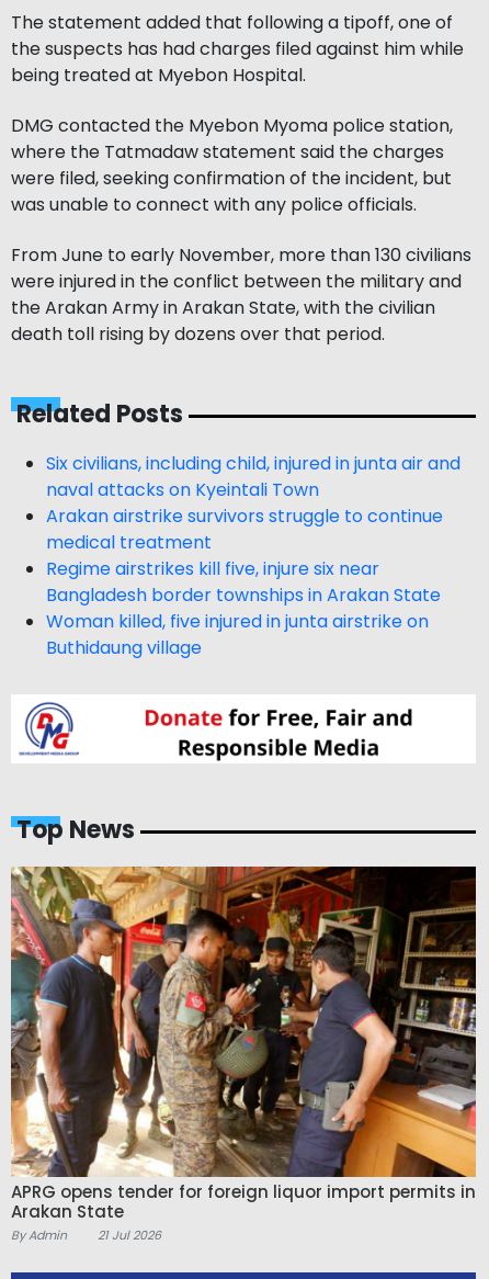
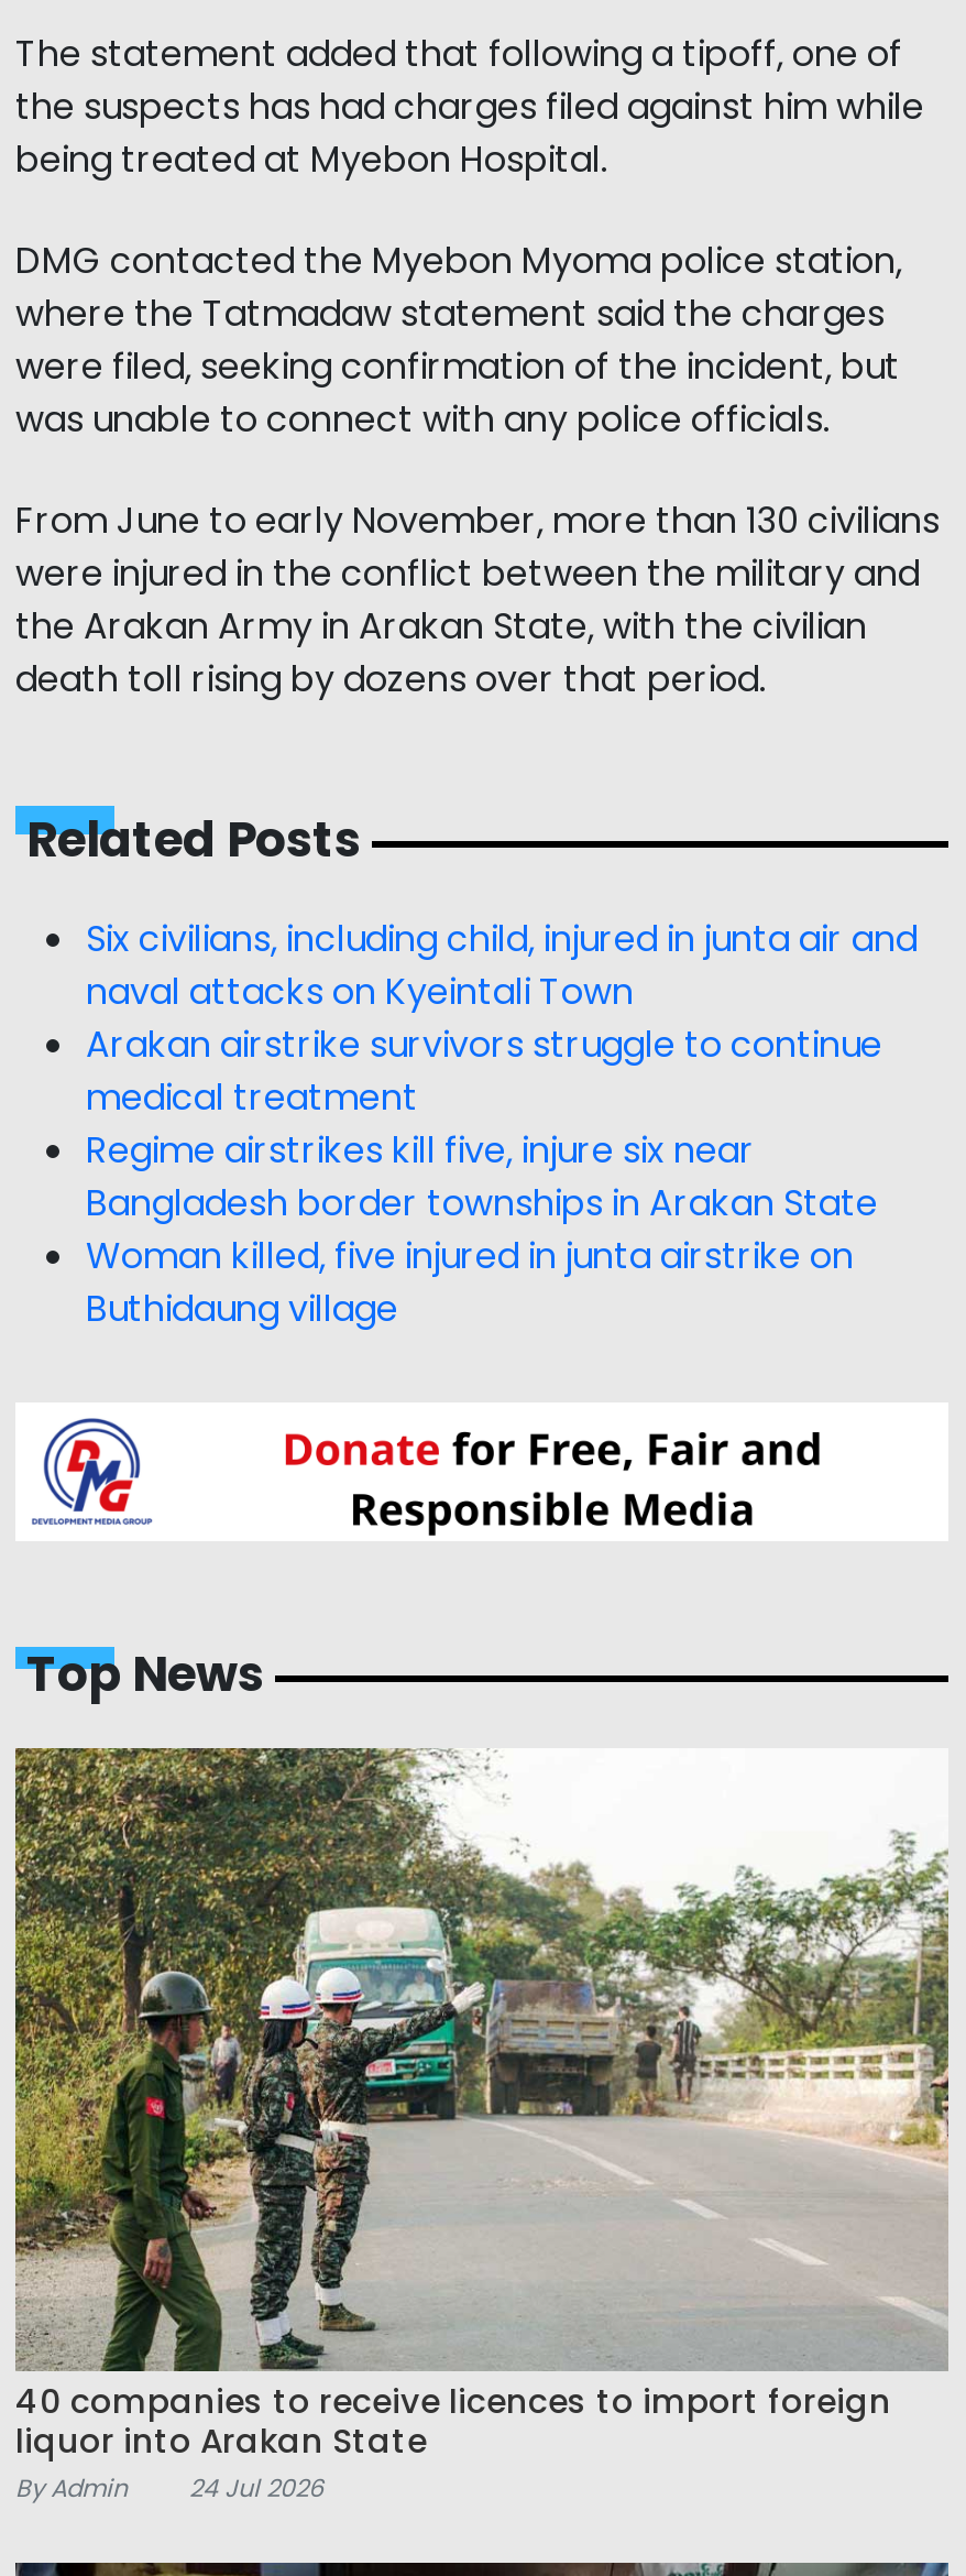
[10,865,477,1223] [image] | APRG opens tender for foreign liquor import permits in | Arakan State -> [13,1746,951,2464] [image] | 40 companies to receive licences to import foreign | liquor into Arakan State
[11,1226,161,1244] By Admin 21 Jul 2026 -> [15,2471,323,2506] By Admin 24 Jul 2026

